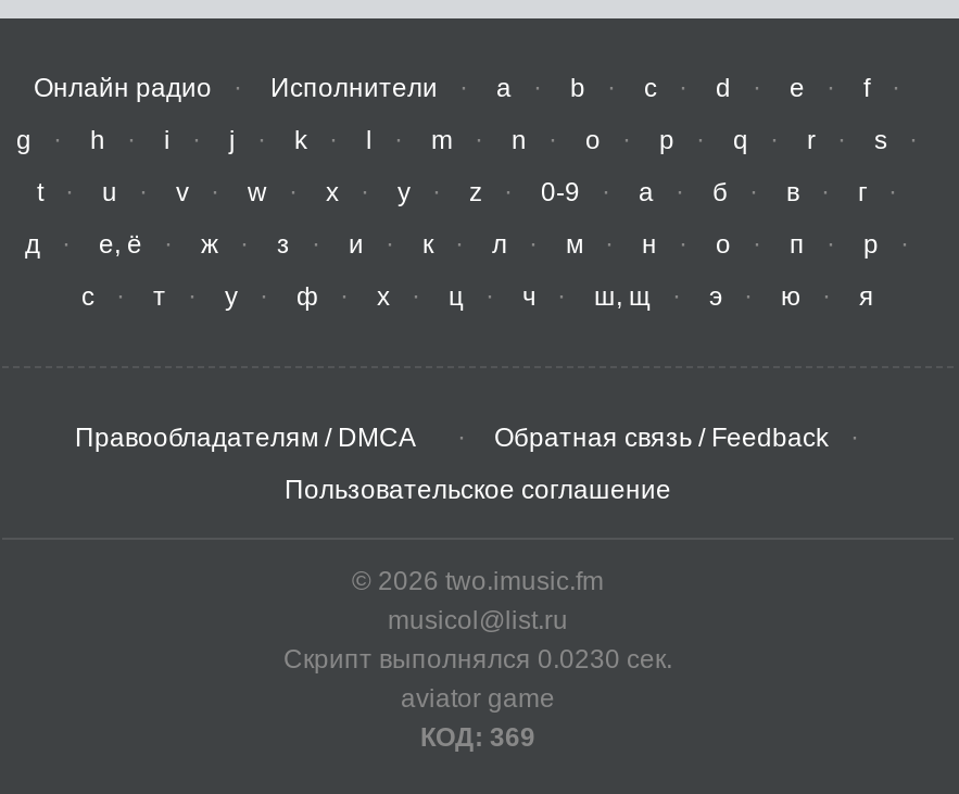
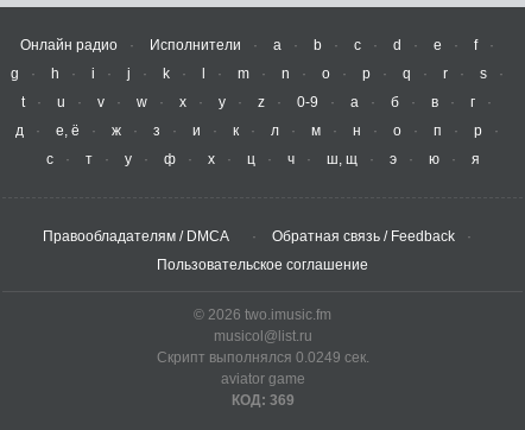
[283,644,672,675] Скрипт выполнялся 0.0230 сек. -> [156,349,369,366] Скрипт выполнялся 0.0249 сек.

